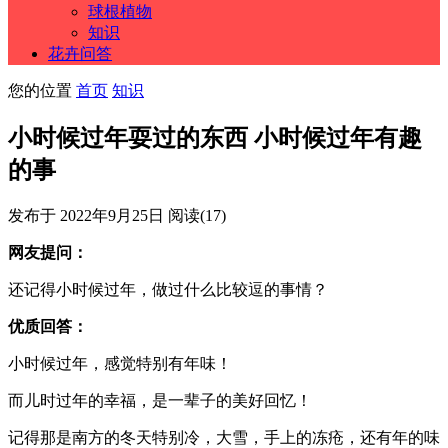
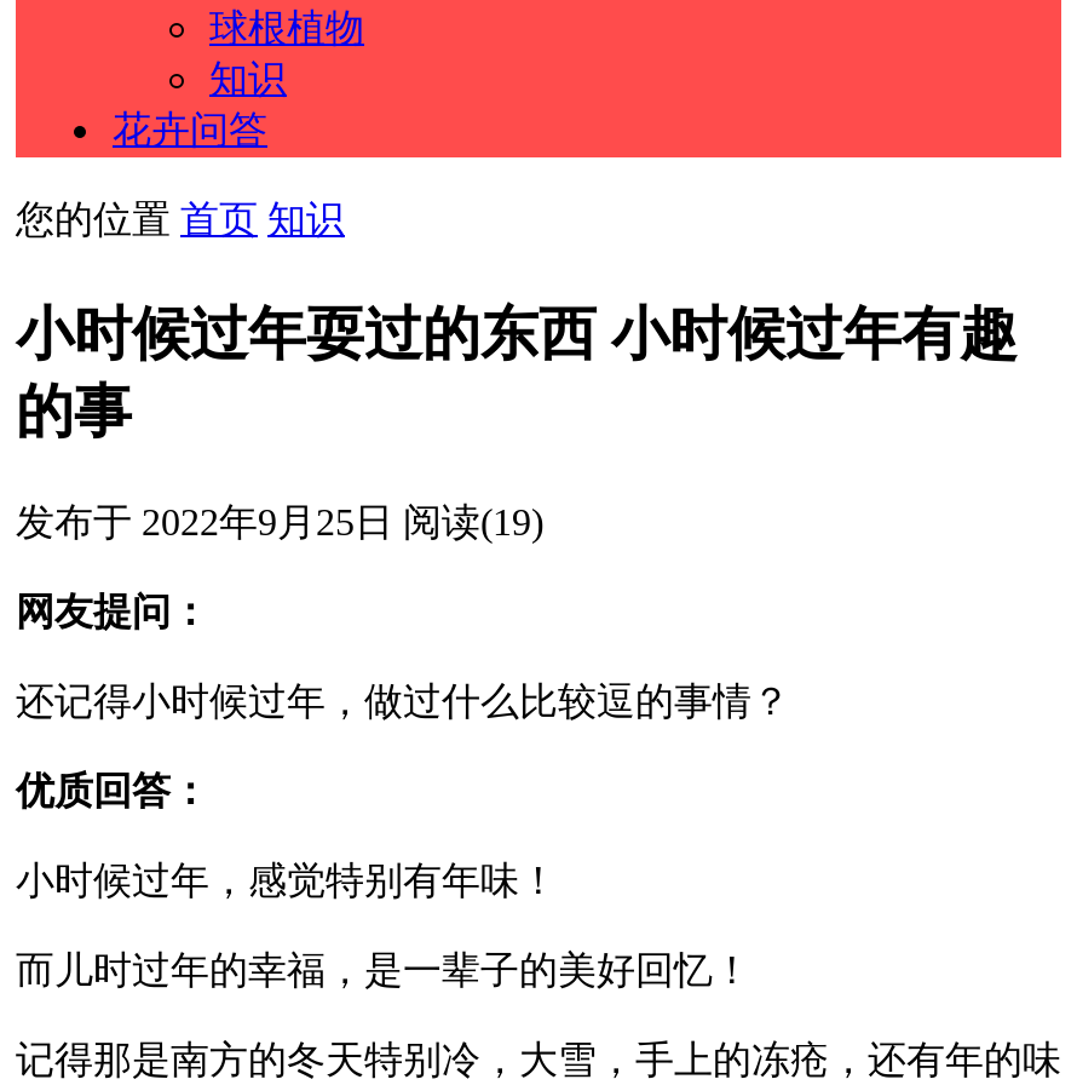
[8,207,226,224] 发布于 2022年9月25日阅读(17) -> [16,501,543,542] 发布于 2022年9月25日阅读(19)

